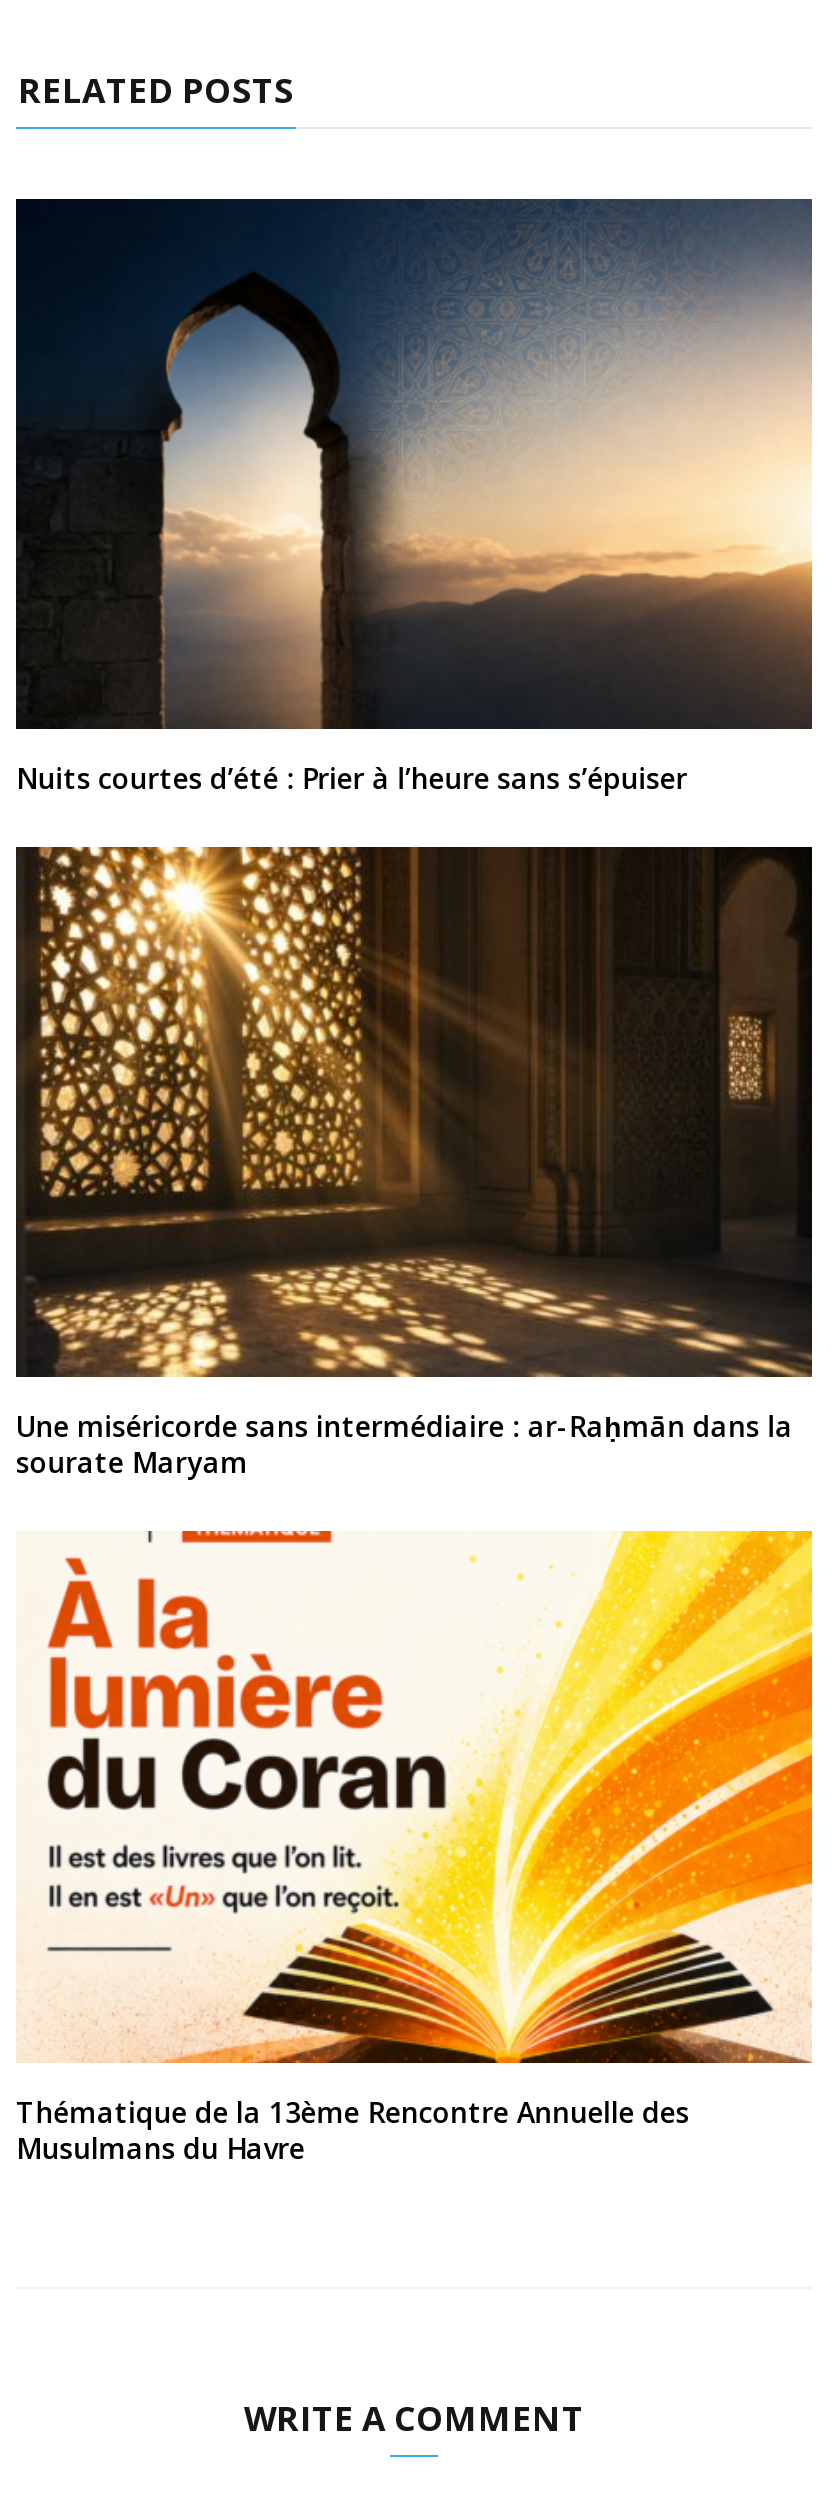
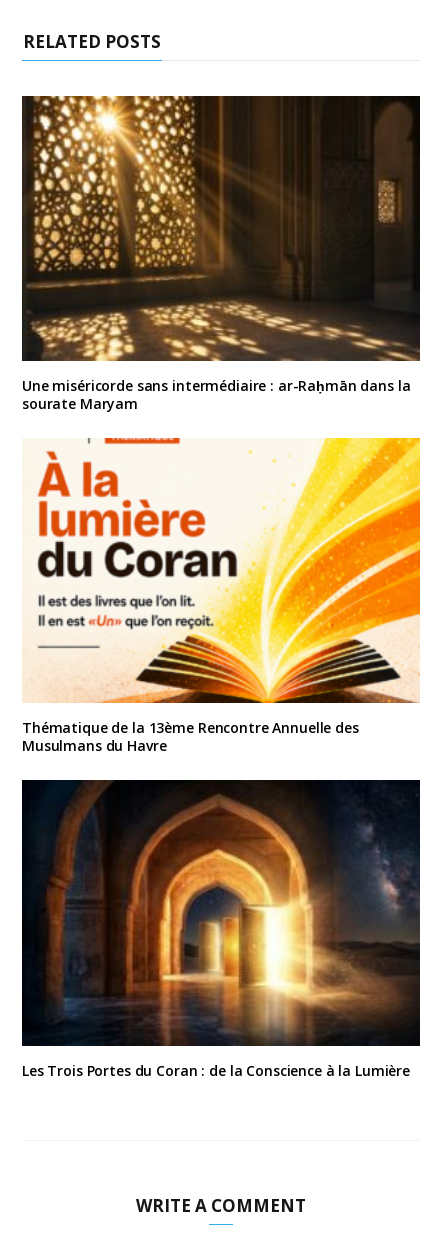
[16,197,814,797] [image] | Nuits courtes d’été : Prier à l’heure sans s’épuiser -> none
moved [16,843,814,2166] -> [22,94,421,755]: [image] | Une miséricorde sans intermédiaire : ar-Raḥmān dans la | sourate Maryam | Thématique de la 13ème Rencontre Annuelle des | Musulmans du Havre
none -> [21,779,421,1080] [image] | Les Trois Portes du Coran : de la Conscience à la Lumière

